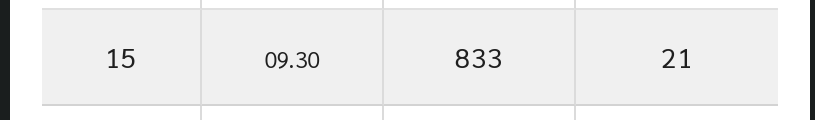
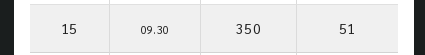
[455,38,503,74] 833 -> [236,19,261,37] 350
[661,38,693,74] 21 -> [339,19,356,37] 51

